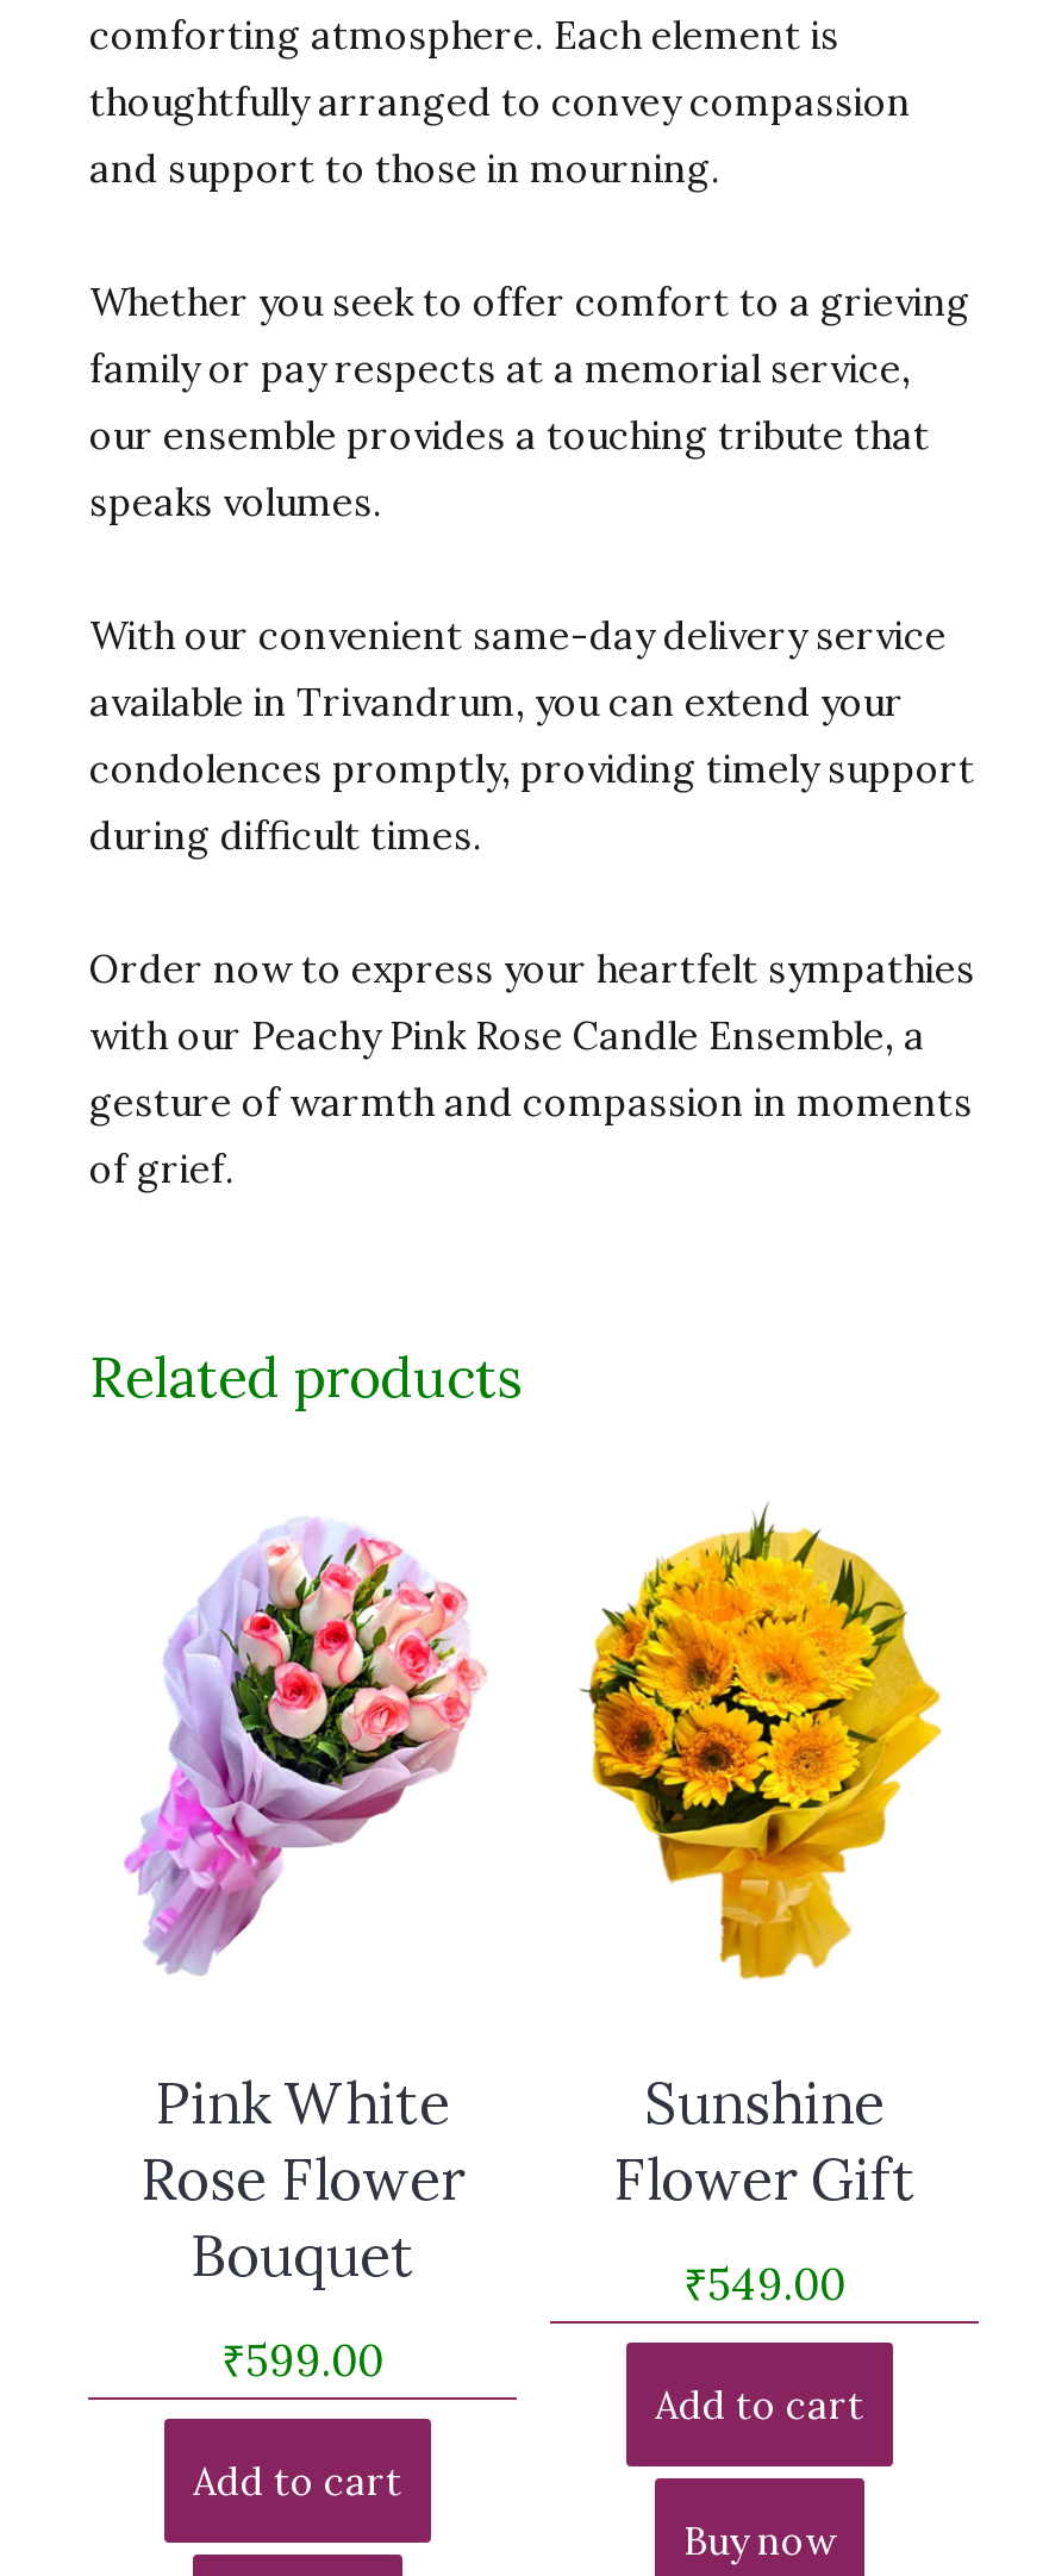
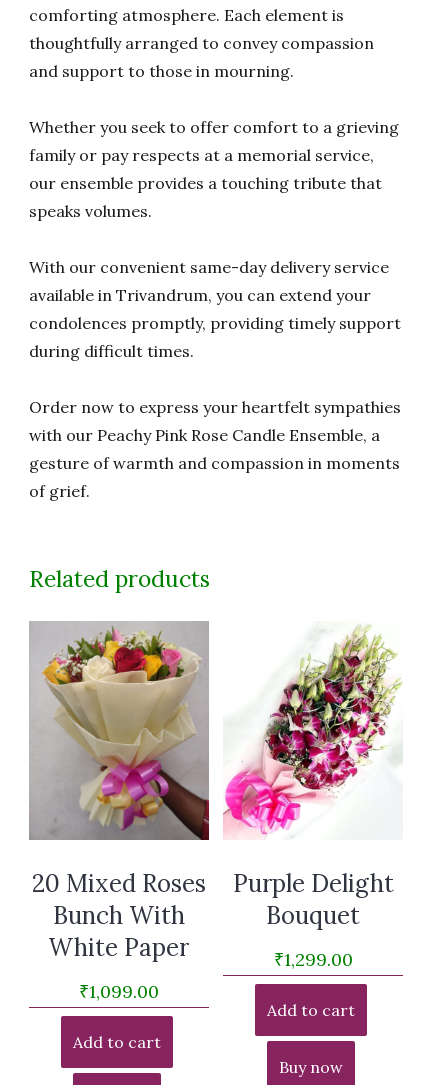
[88,1480,517,2293] [image] | Pink White | Rose Flower | Bouquet -> [28,621,210,963] [image] | 20 Mixed Roses | Bunch With | White Paper
[552,1490,974,2217] [image] | Sunshine | Flower Gift -> [222,624,403,931] [image] | Purple Delight | Bouquet
[683,2257,845,2312] ₹549.00 -> [273,948,352,971] ₹1,299.00
[221,2334,383,2388] ₹599.00 -> [79,980,159,1003] ₹1,099.00

